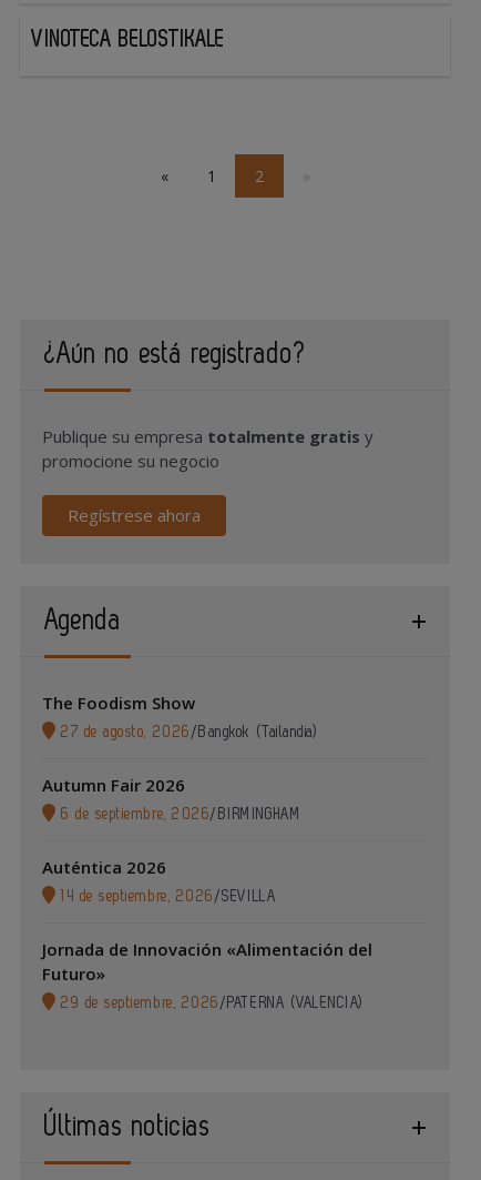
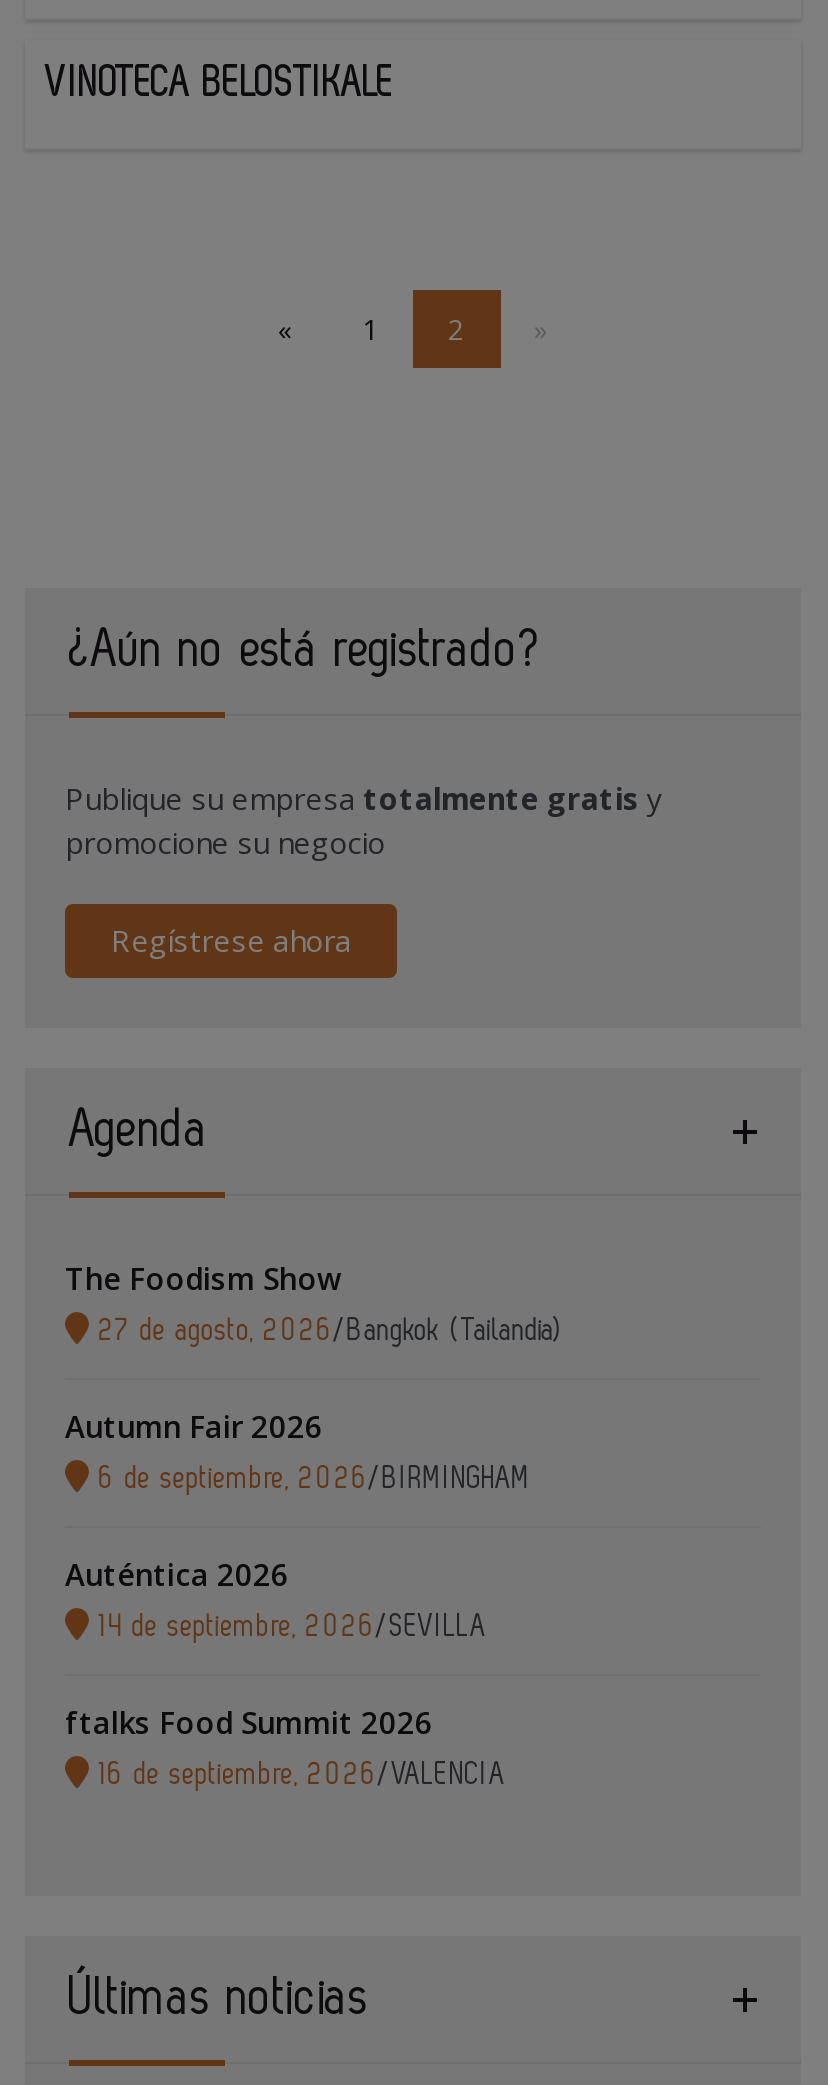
[42,938,372,1011] Jornada de Innovación «Alimentación del | Futuro» | 29 de septiembre, 2026 /PATERNA (VALENCIA) -> [65,1702,506,1790] ftalks Food Summit 2026 | 16 de septiembre, 2026/VALENCIA

